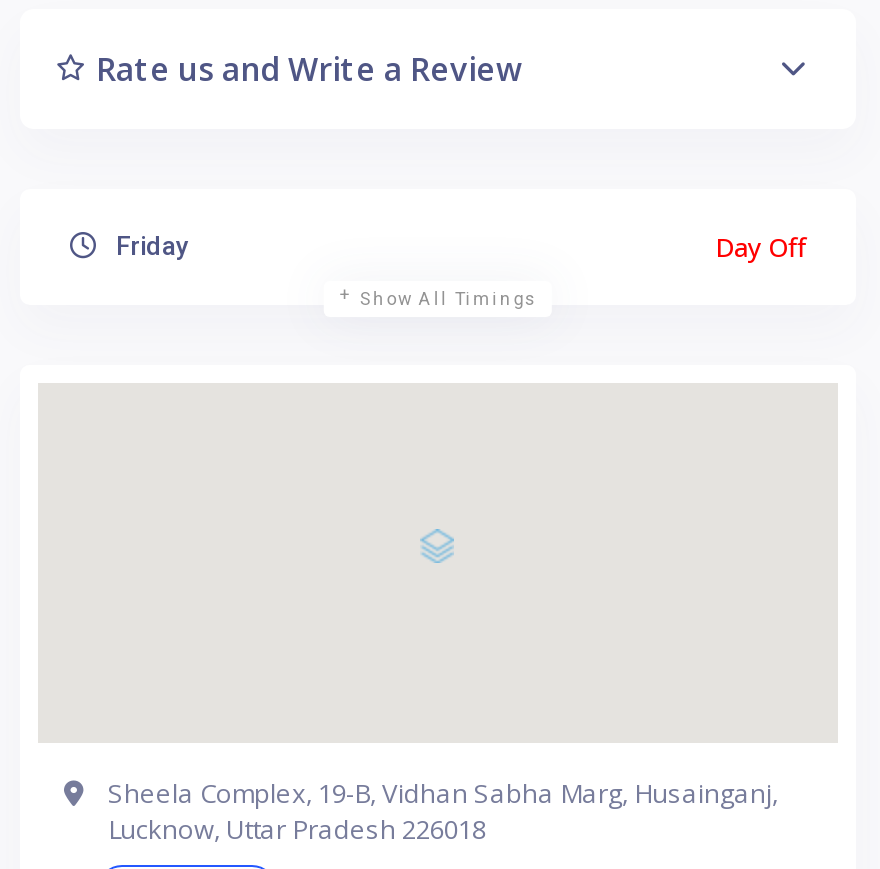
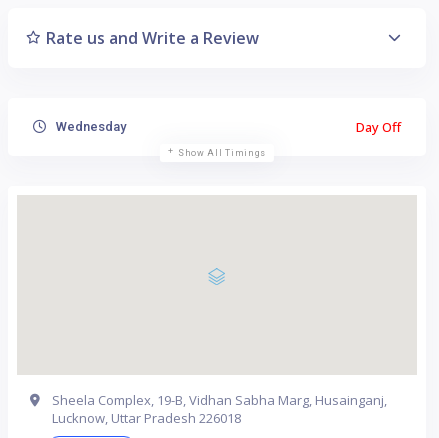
[110,231,188,261] Friday -> [53,119,126,134] Wednesday

